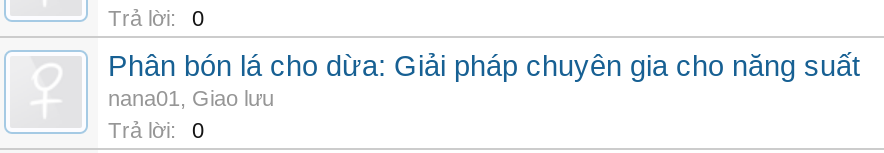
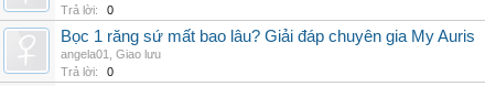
[108,50,860,110] Phân bón lá cho dừa: Giải pháp chuyên gia cho năng suất | nana01, Giao lưu -> [61,28,475,61] Bọc 1 răng sứ mất bao lâu? Giải đáp chuyên gia My Auris | angela01, Giao lưu

